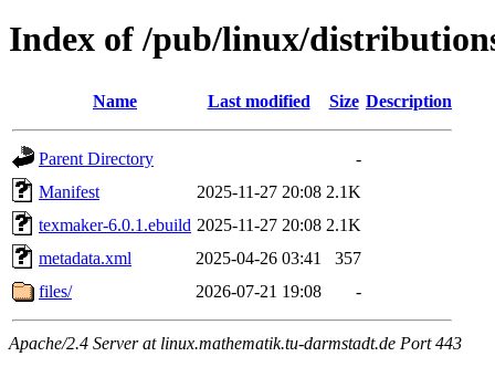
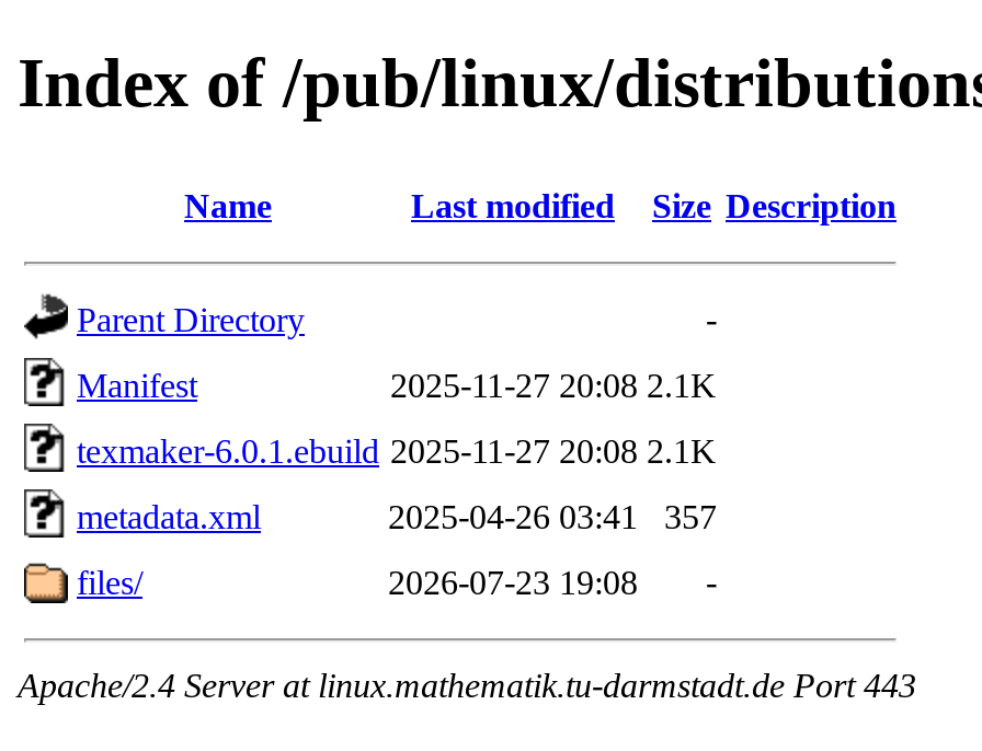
[196,282,322,301] 2026-07-21 19:08 -> [388,564,638,601] 2026-07-23 19:08

